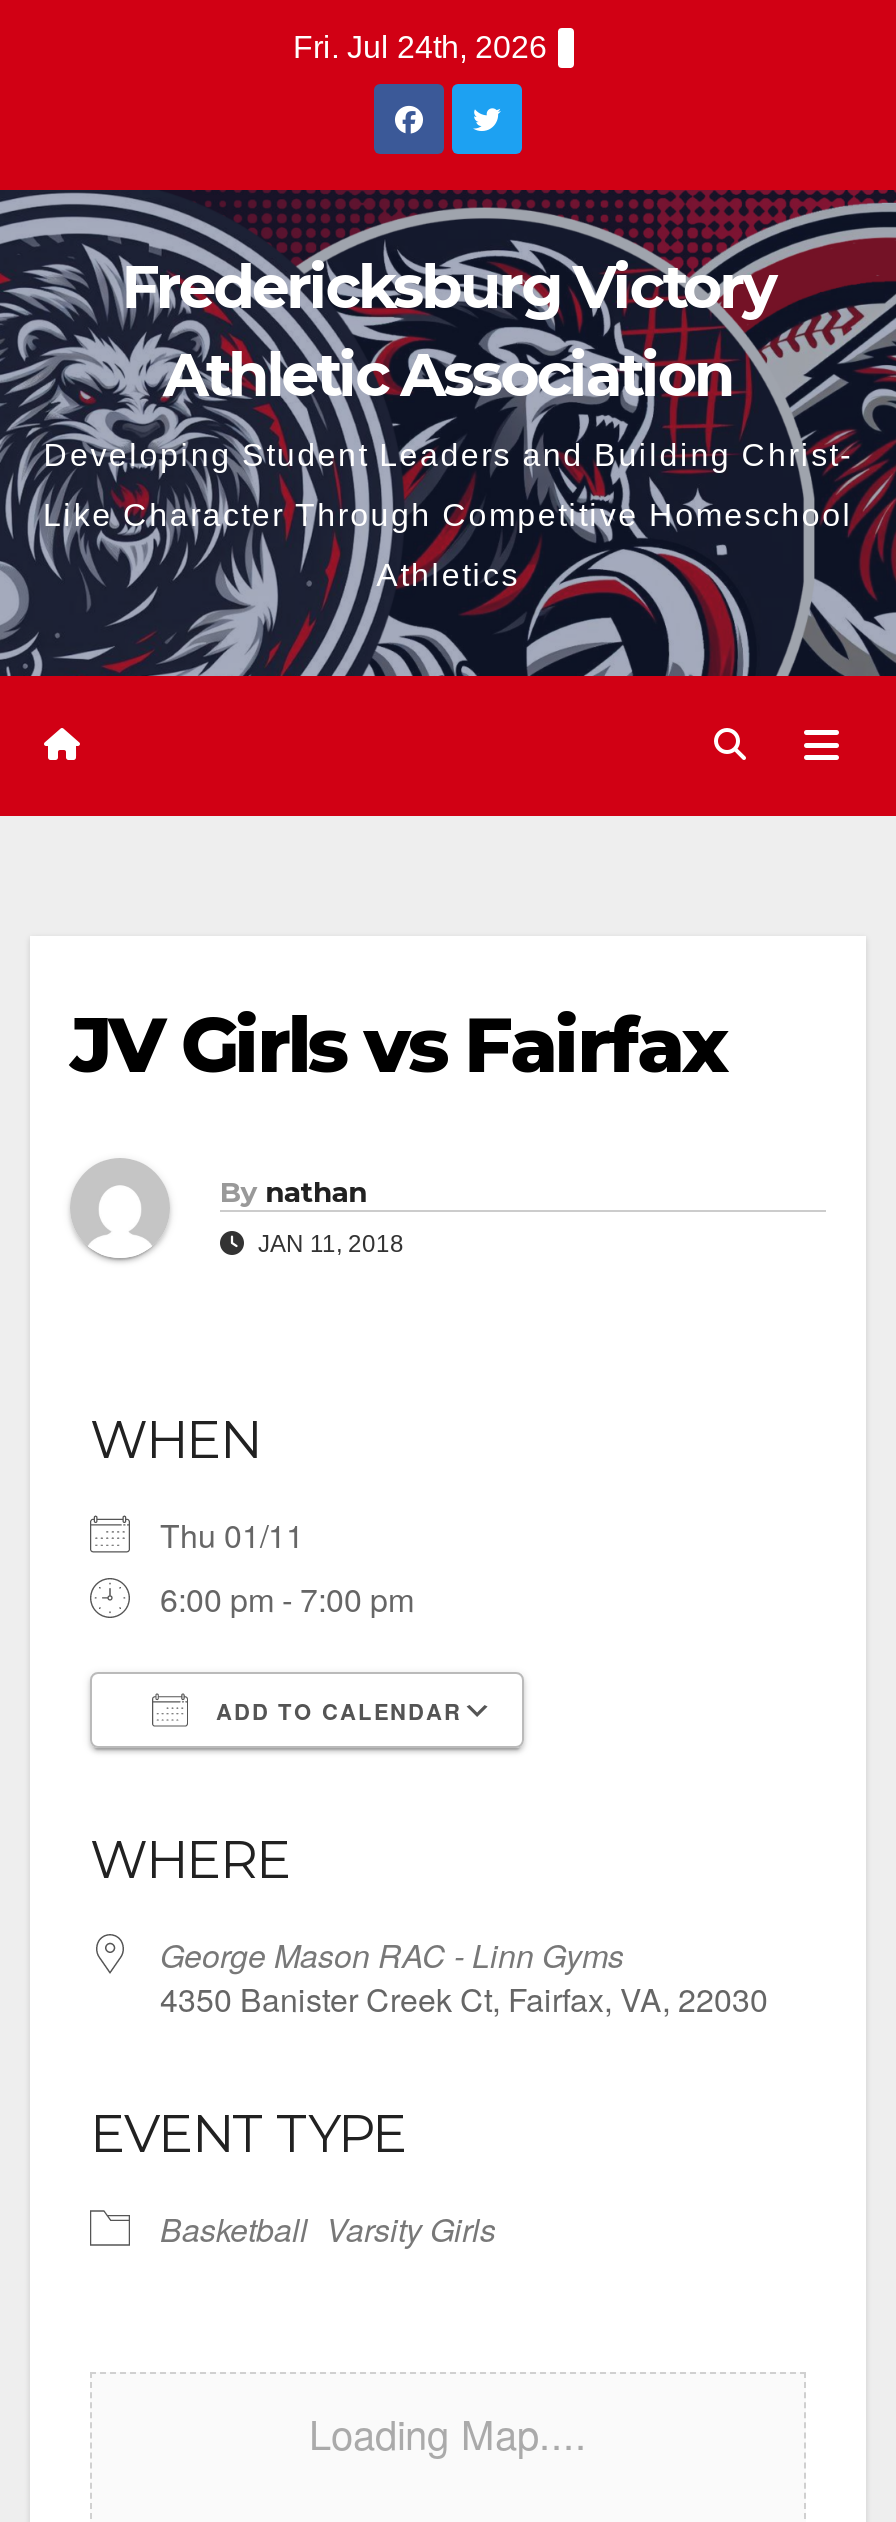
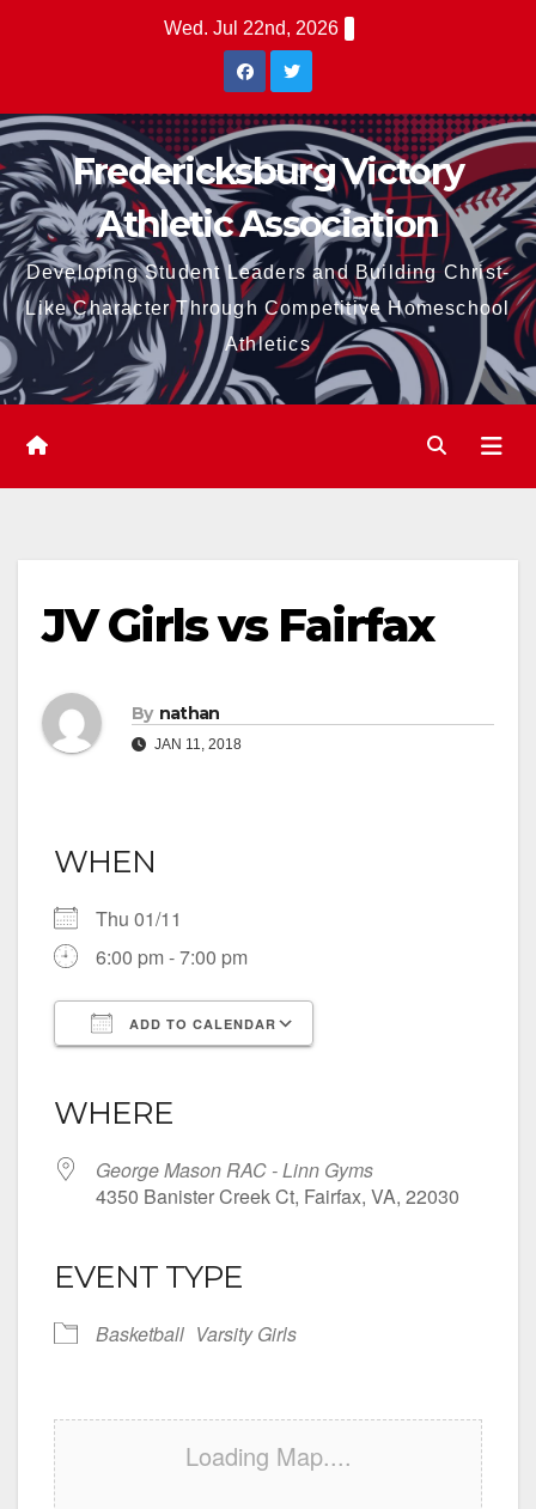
[293,30,547,64] Fri. Jul 24th, 2026 -> [164,18,339,38] Wed. Jul 22nd, 2026

